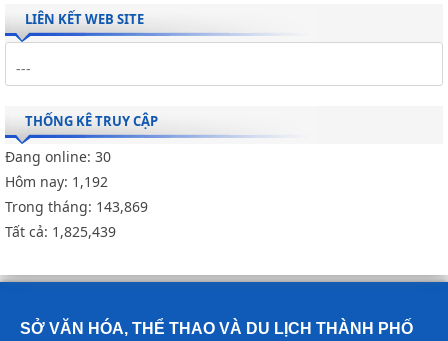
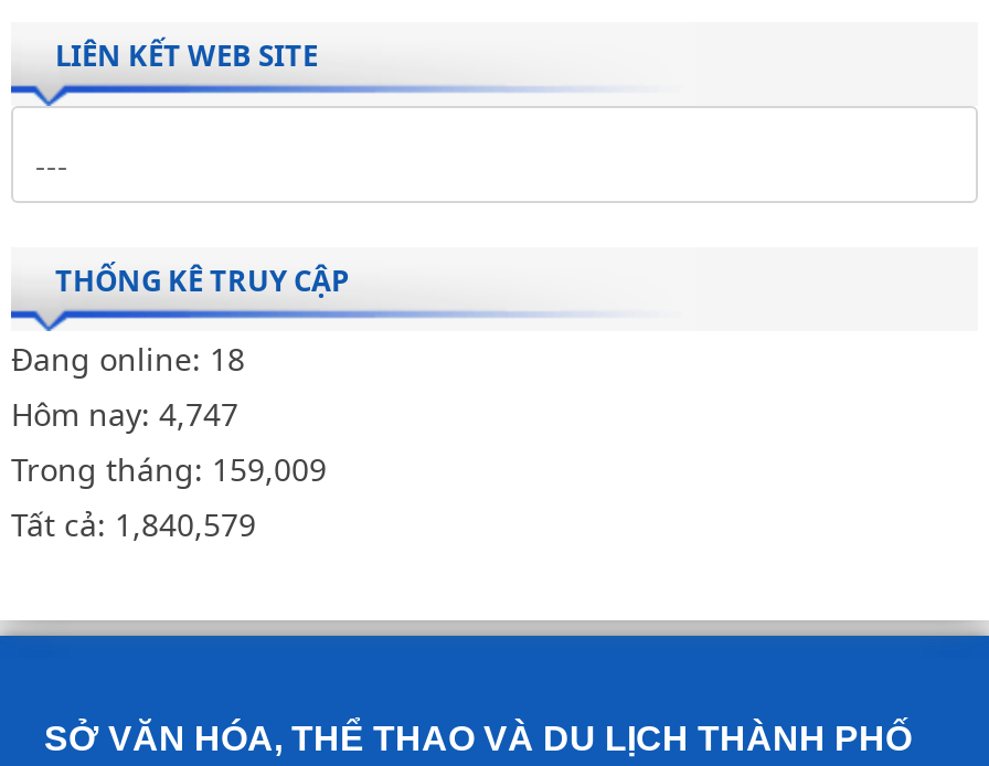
[5,147,111,166] Đang online: 30 -> [11,338,245,379] Đang online: 18
[5,172,108,191] Hôm nay: 1,192 -> [11,393,238,435] Hôm nay: 4,747
[5,197,148,216] Trong tháng: 143,869 -> [11,448,327,490] Trong tháng: 159,009
[5,222,116,241] Tất cả: 1,825,439 -> [11,503,256,545] Tất cả: 1,840,579

